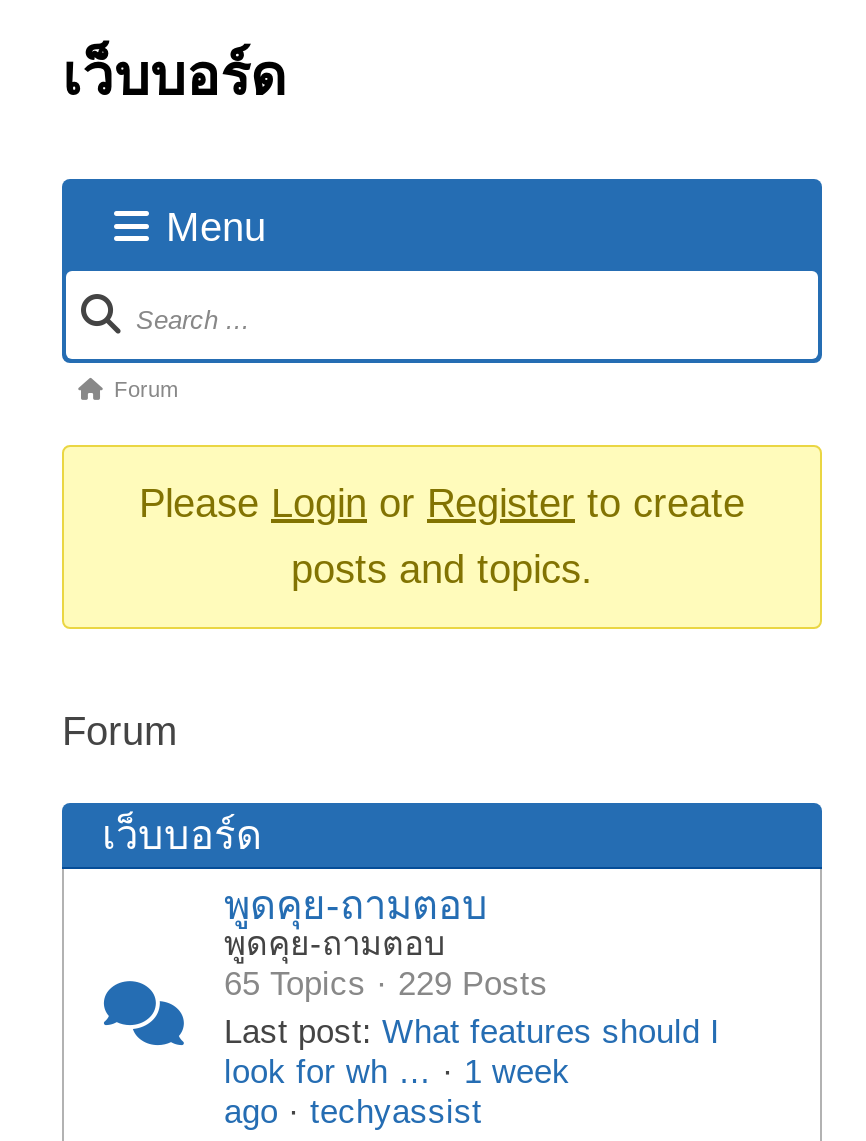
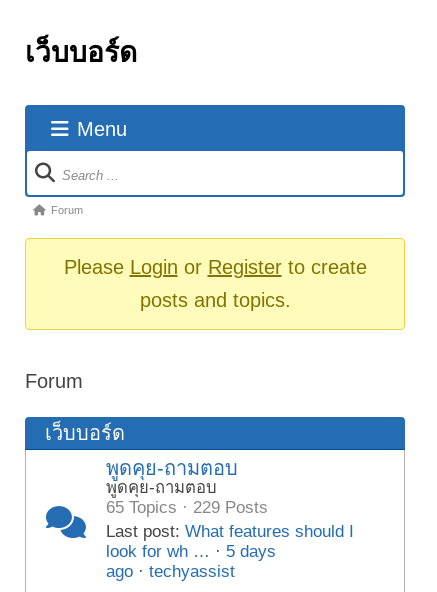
[224,1053,570,1091] look for wh … · 1 week -> [106,542,276,561] look for wh … · 5 days

